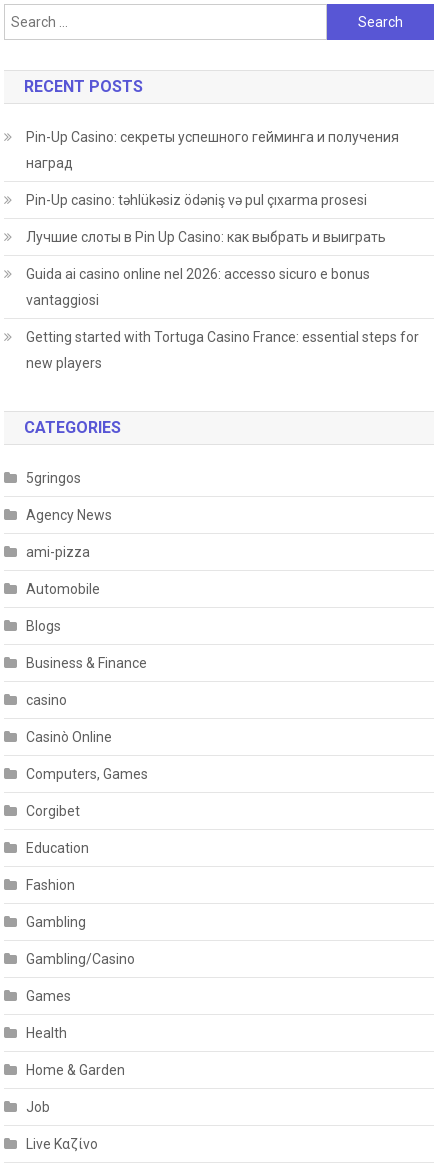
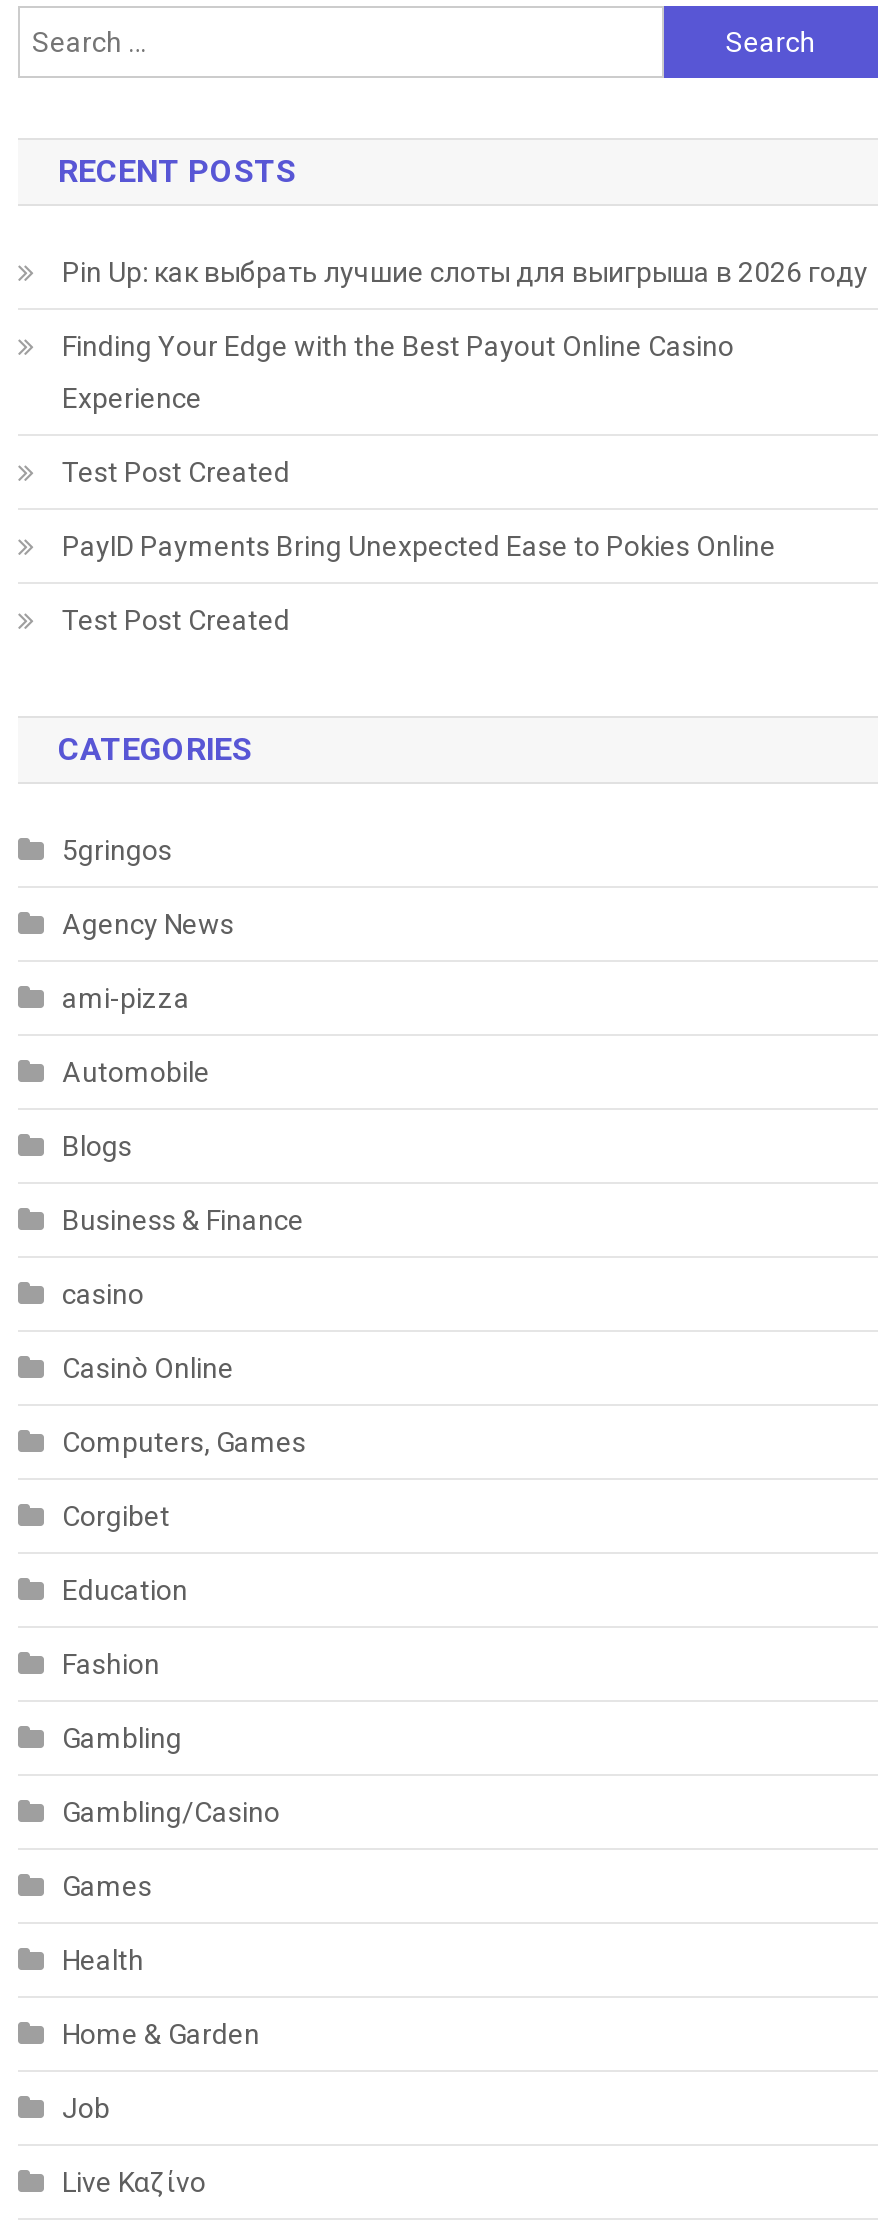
[26,129,419,371] Pin-Up Casino: секреты успешного гейминга и получения | наград | Pin-Up casino: təhlükəsiz ödəniş və pul çıxarma prosesi | Лучшие слоты в Pin Up Casino: как выбрать и выиграть | Guida ai casino online nel 2026: accesso sicuro e bonus | vantaggiosi | Getting started with Tortuga Casino France: essential steps for | new players -> [62,256,868,636] Pin Up: как выбрать лучшие слоты для выигрыша в 2026 году | Finding Your Edge with the Best Payout Online Casino | Experience | Test Post Created | PayID Payments Bring Unexpected Ease to Pokies Online | Test Post Created

